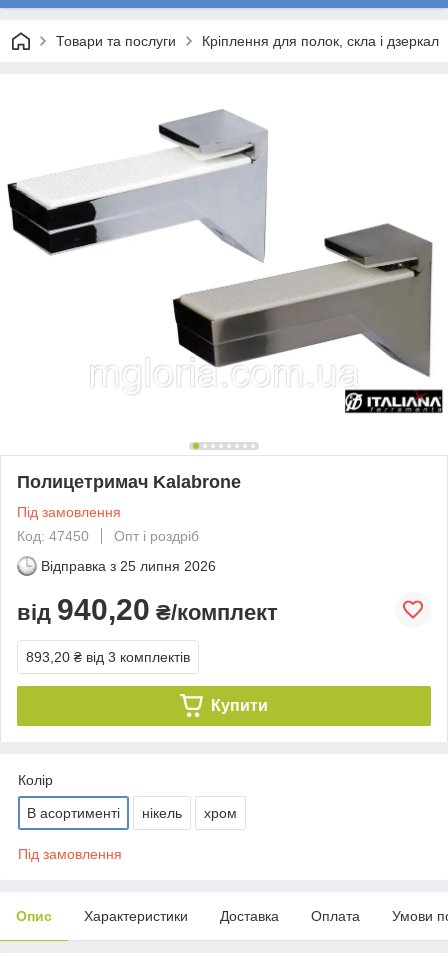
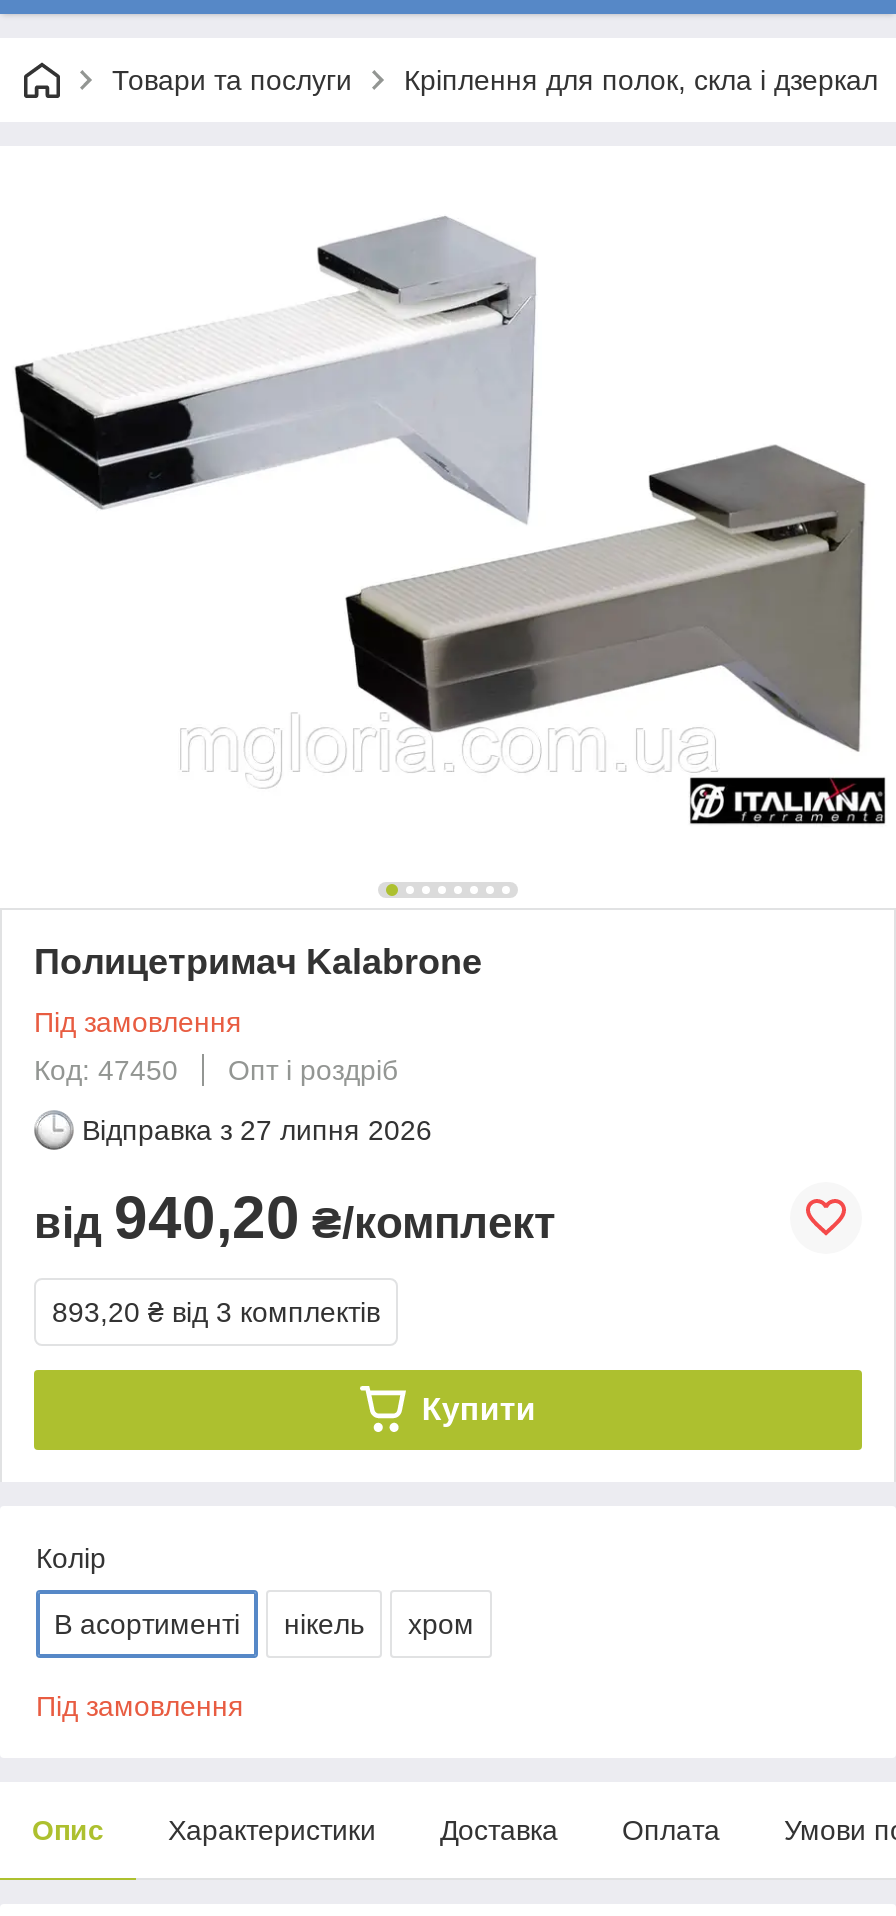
[41,558,216,574] Відправка з 25 липня 2026 -> [82,1114,432,1146] Відправка з 27 липня 2026

